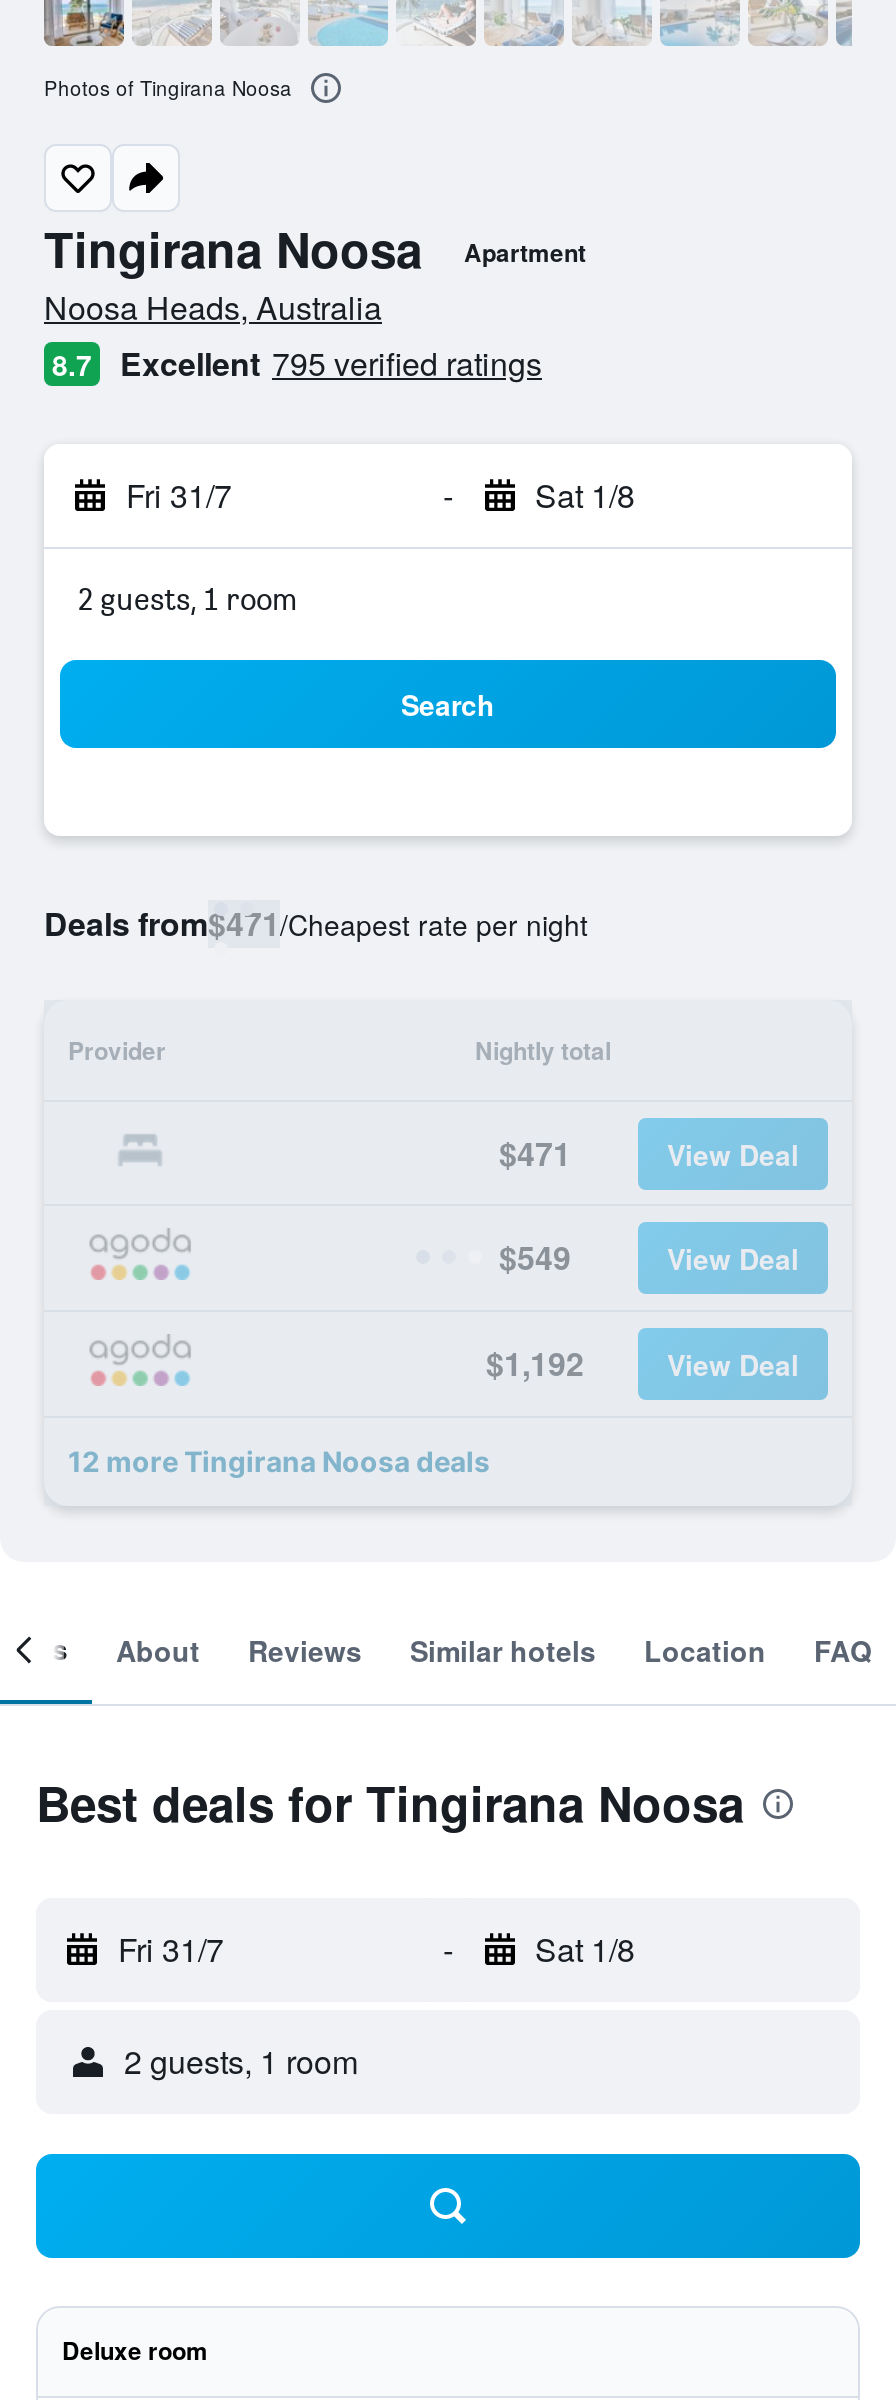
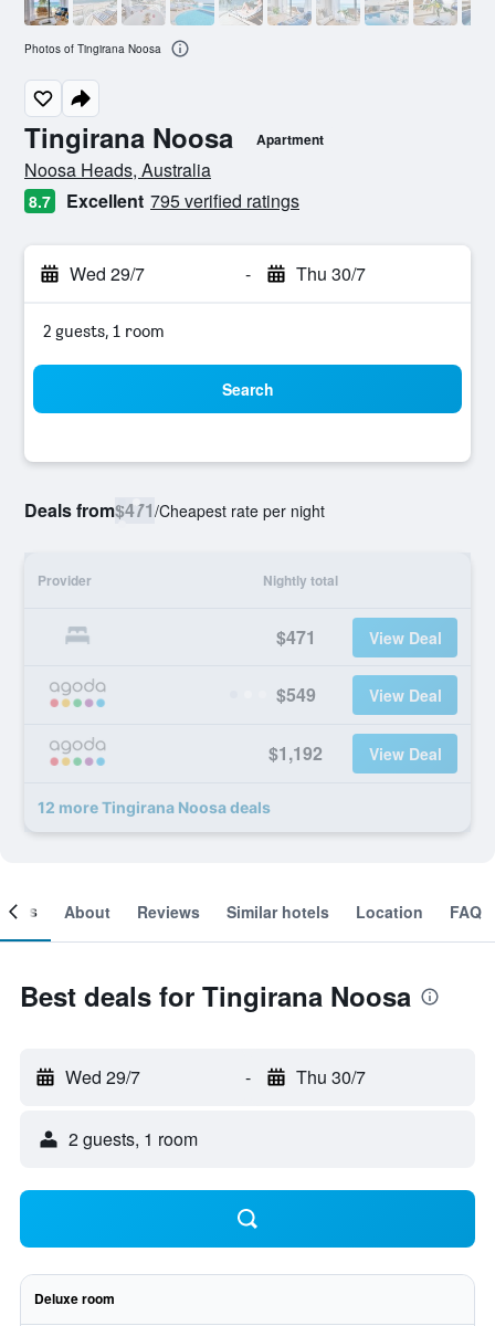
[126,472,232,518] Fri 31/7 -> [70,261,145,286] Wed 29/7
[535,472,635,518] Sat 1/8 -> [296,261,365,286] Thu 30/7
[118,1926,224,1972] Fri 31/7 -> [65,1064,140,1090] Wed 29/7
[535,1926,635,1972] Sat 1/8 -> [296,1064,365,1090] Thu 30/7

